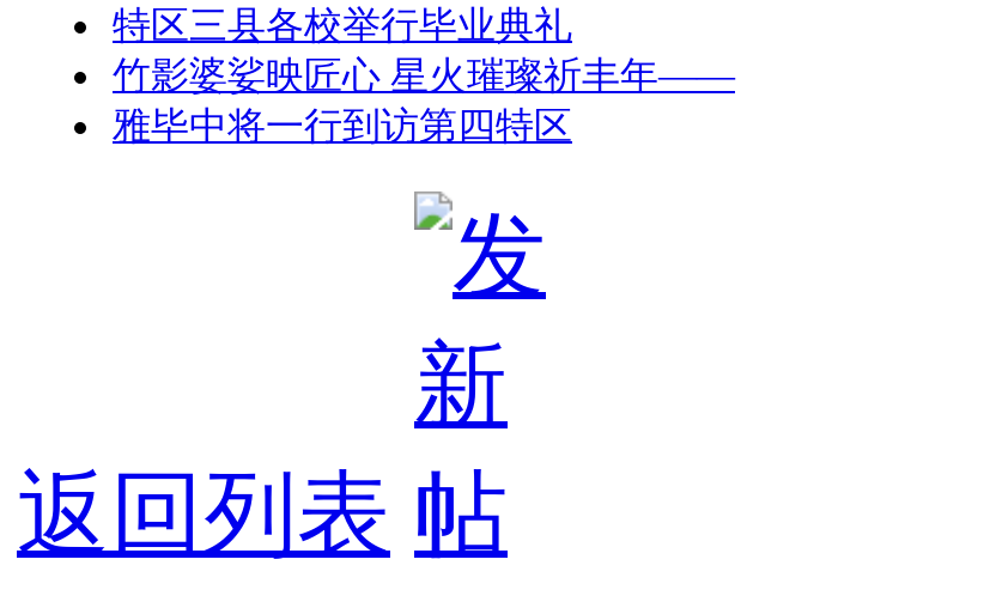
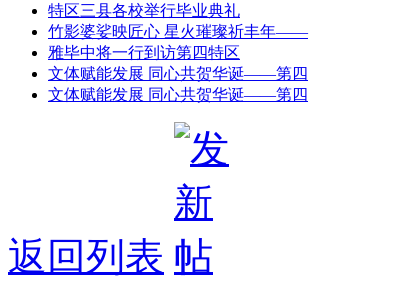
none -> [48,65,308,103] 文体赋能发展 同心共贺华诞——第四 | 文体赋能发展 同心共贺华诞——第四

